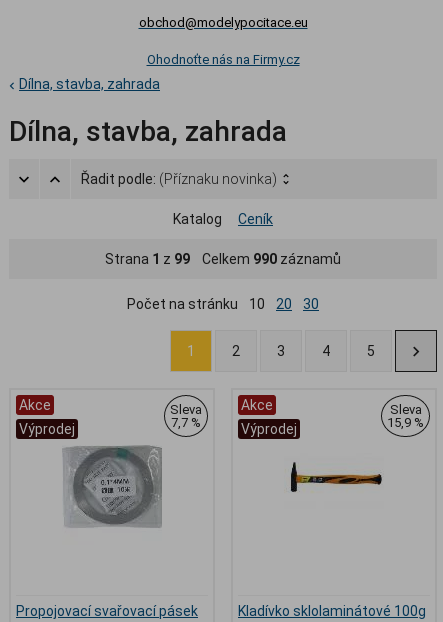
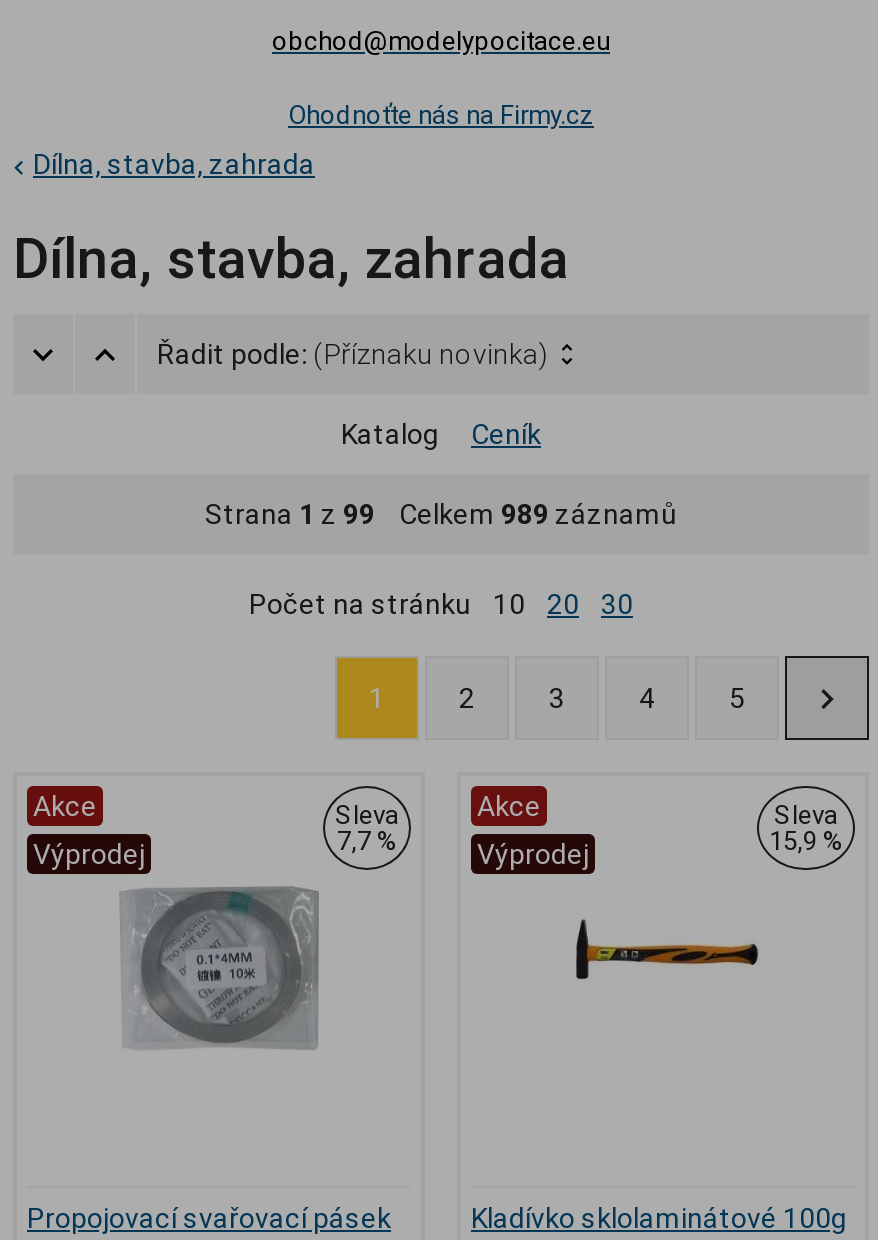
[105,251,341,267] Strana 1 z 99 Celkem 990 záznamů -> [205,497,677,529] Strana 1 z 99 Celkem 989 záznamů

